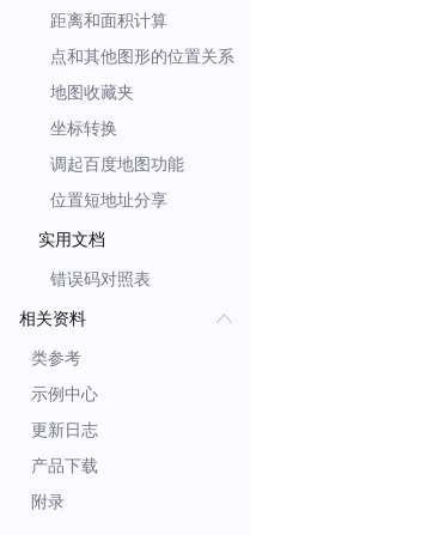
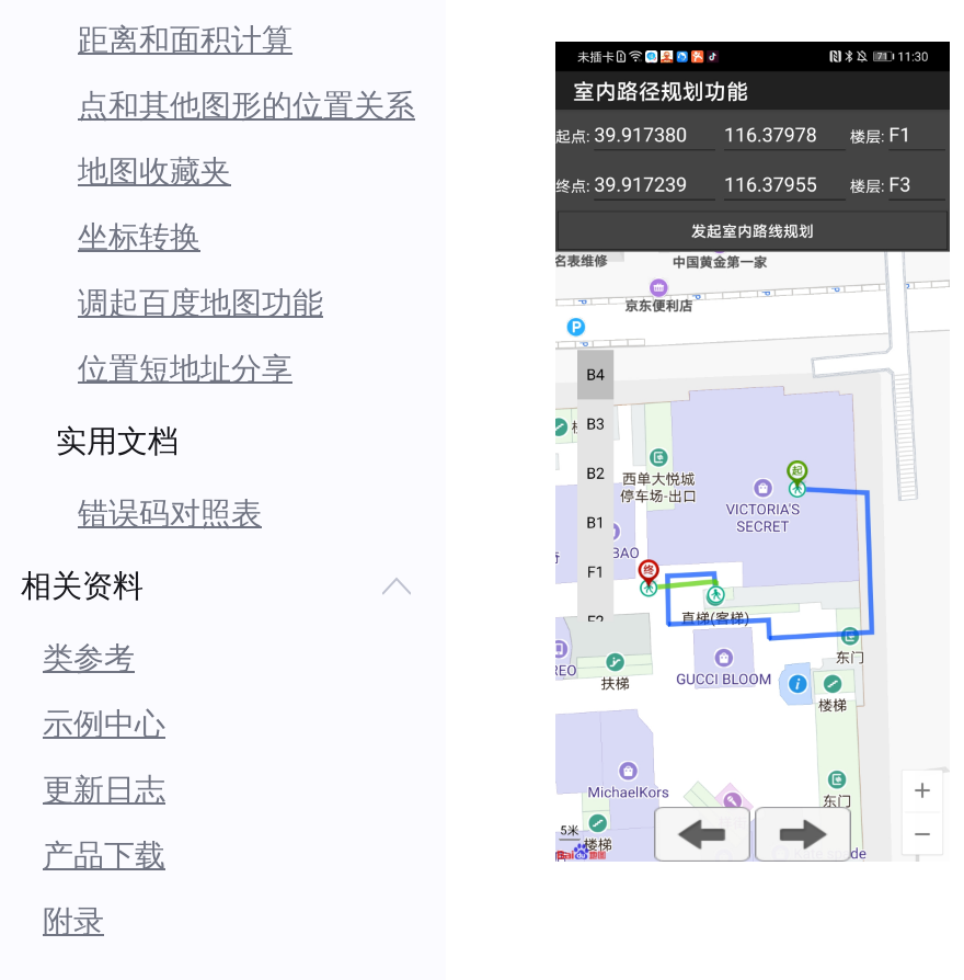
none -> [553,39,952,862] [image]

